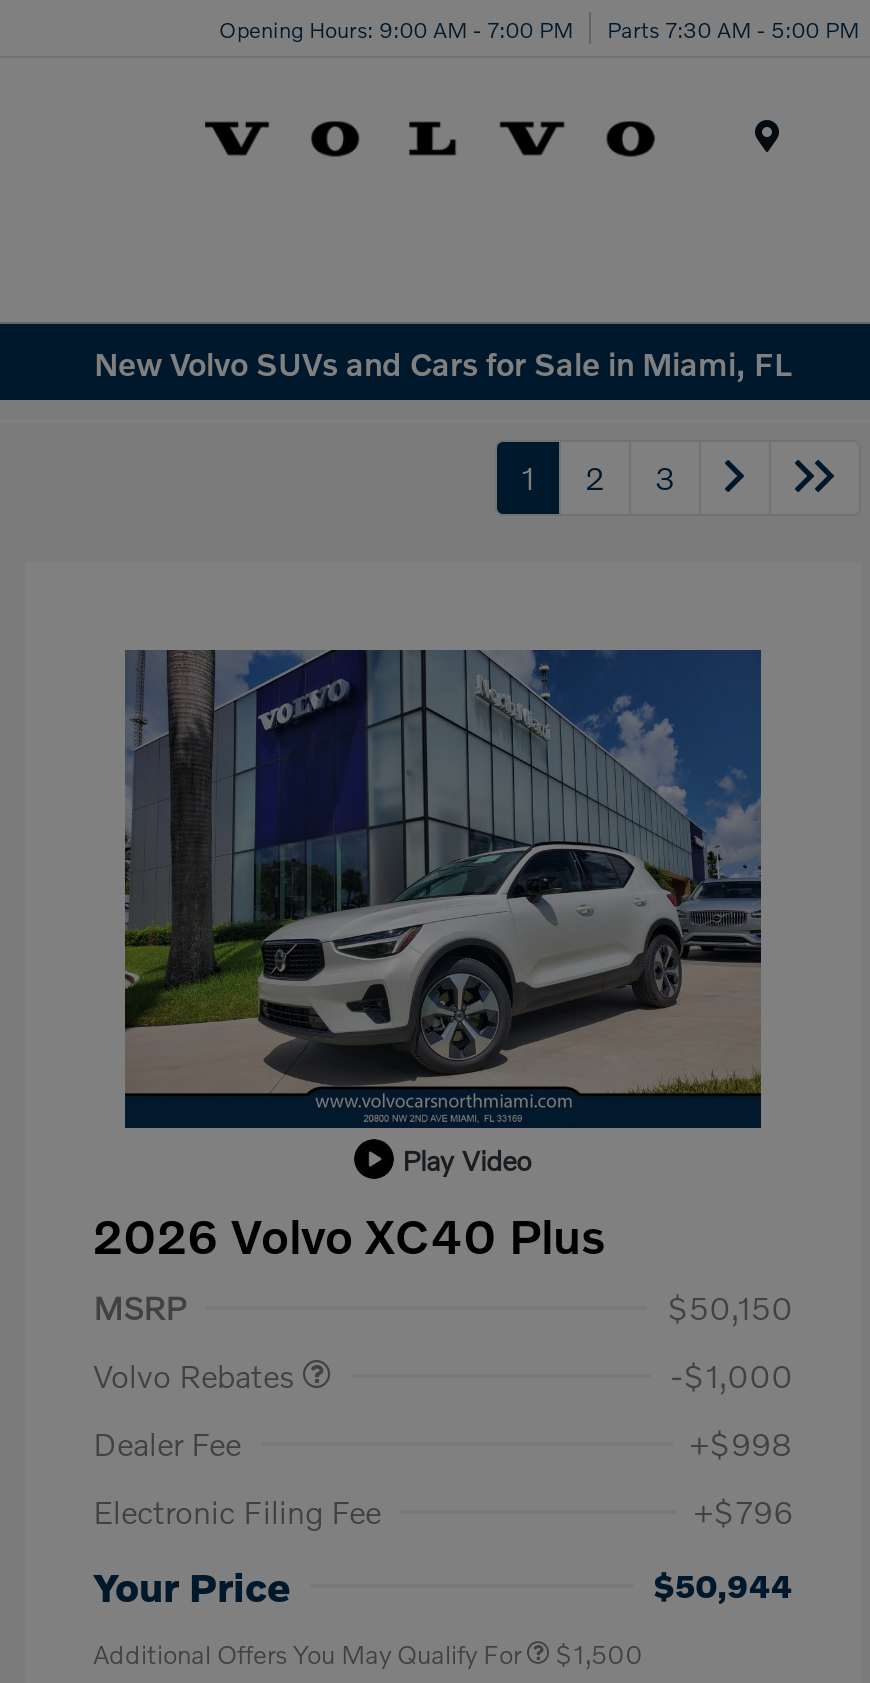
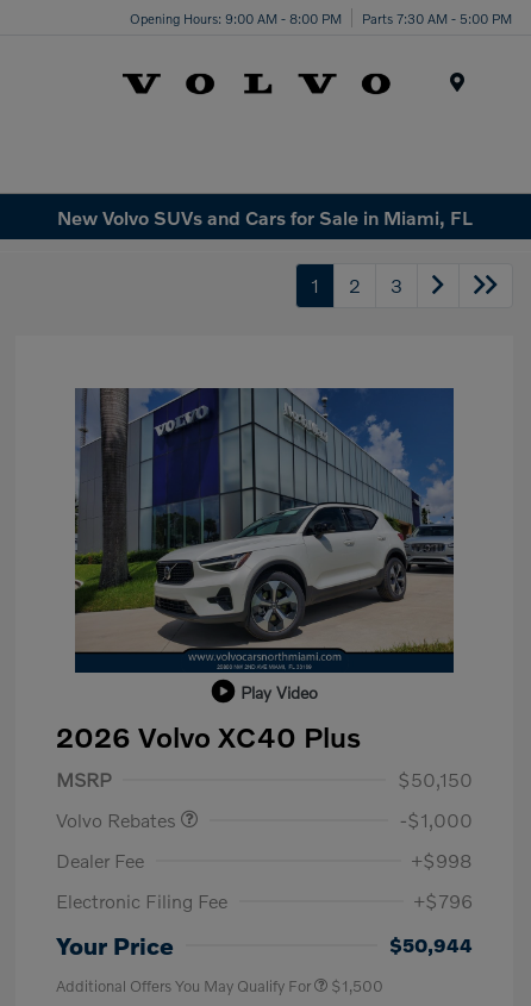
[219,13,573,41] Opening Hours: 9:00 AM - 7:00 PM -> [130,9,342,26] Opening Hours: 9:00 AM - 8:00 PM

